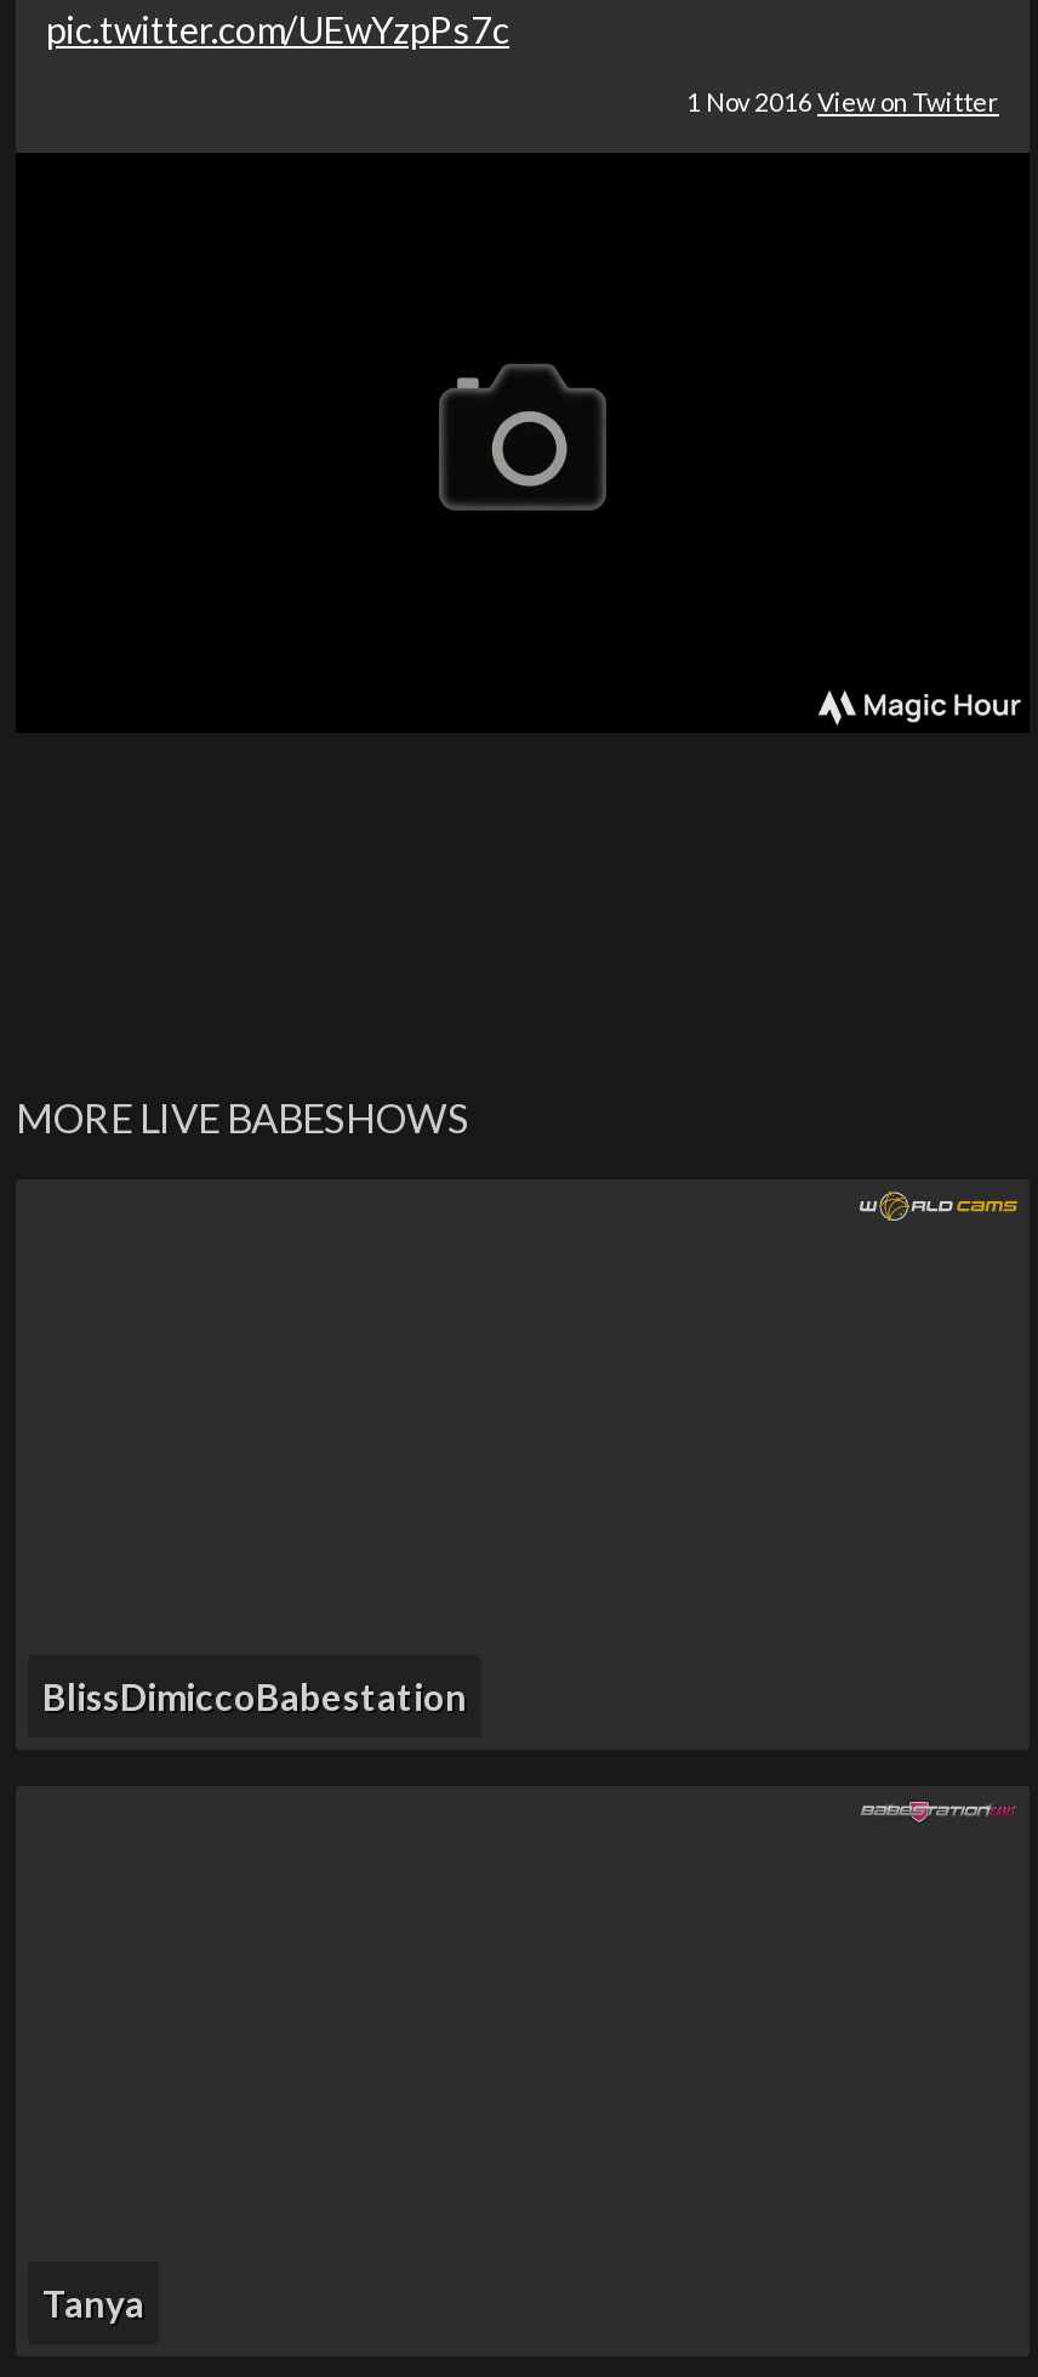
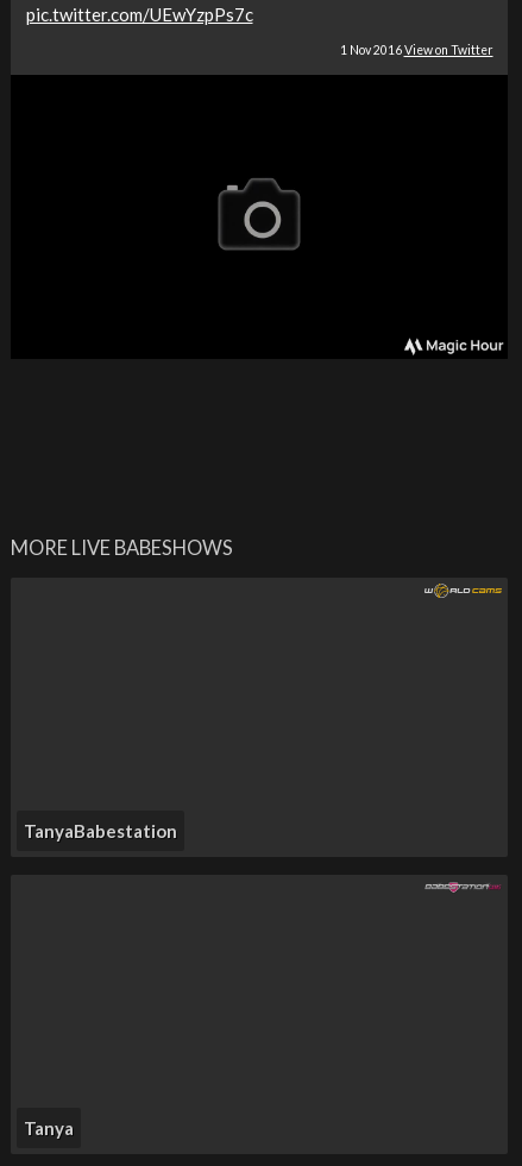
[42,1674,467,1718] BlissDimiccoBabestation -> [24,820,177,841] TanyaBabestation

